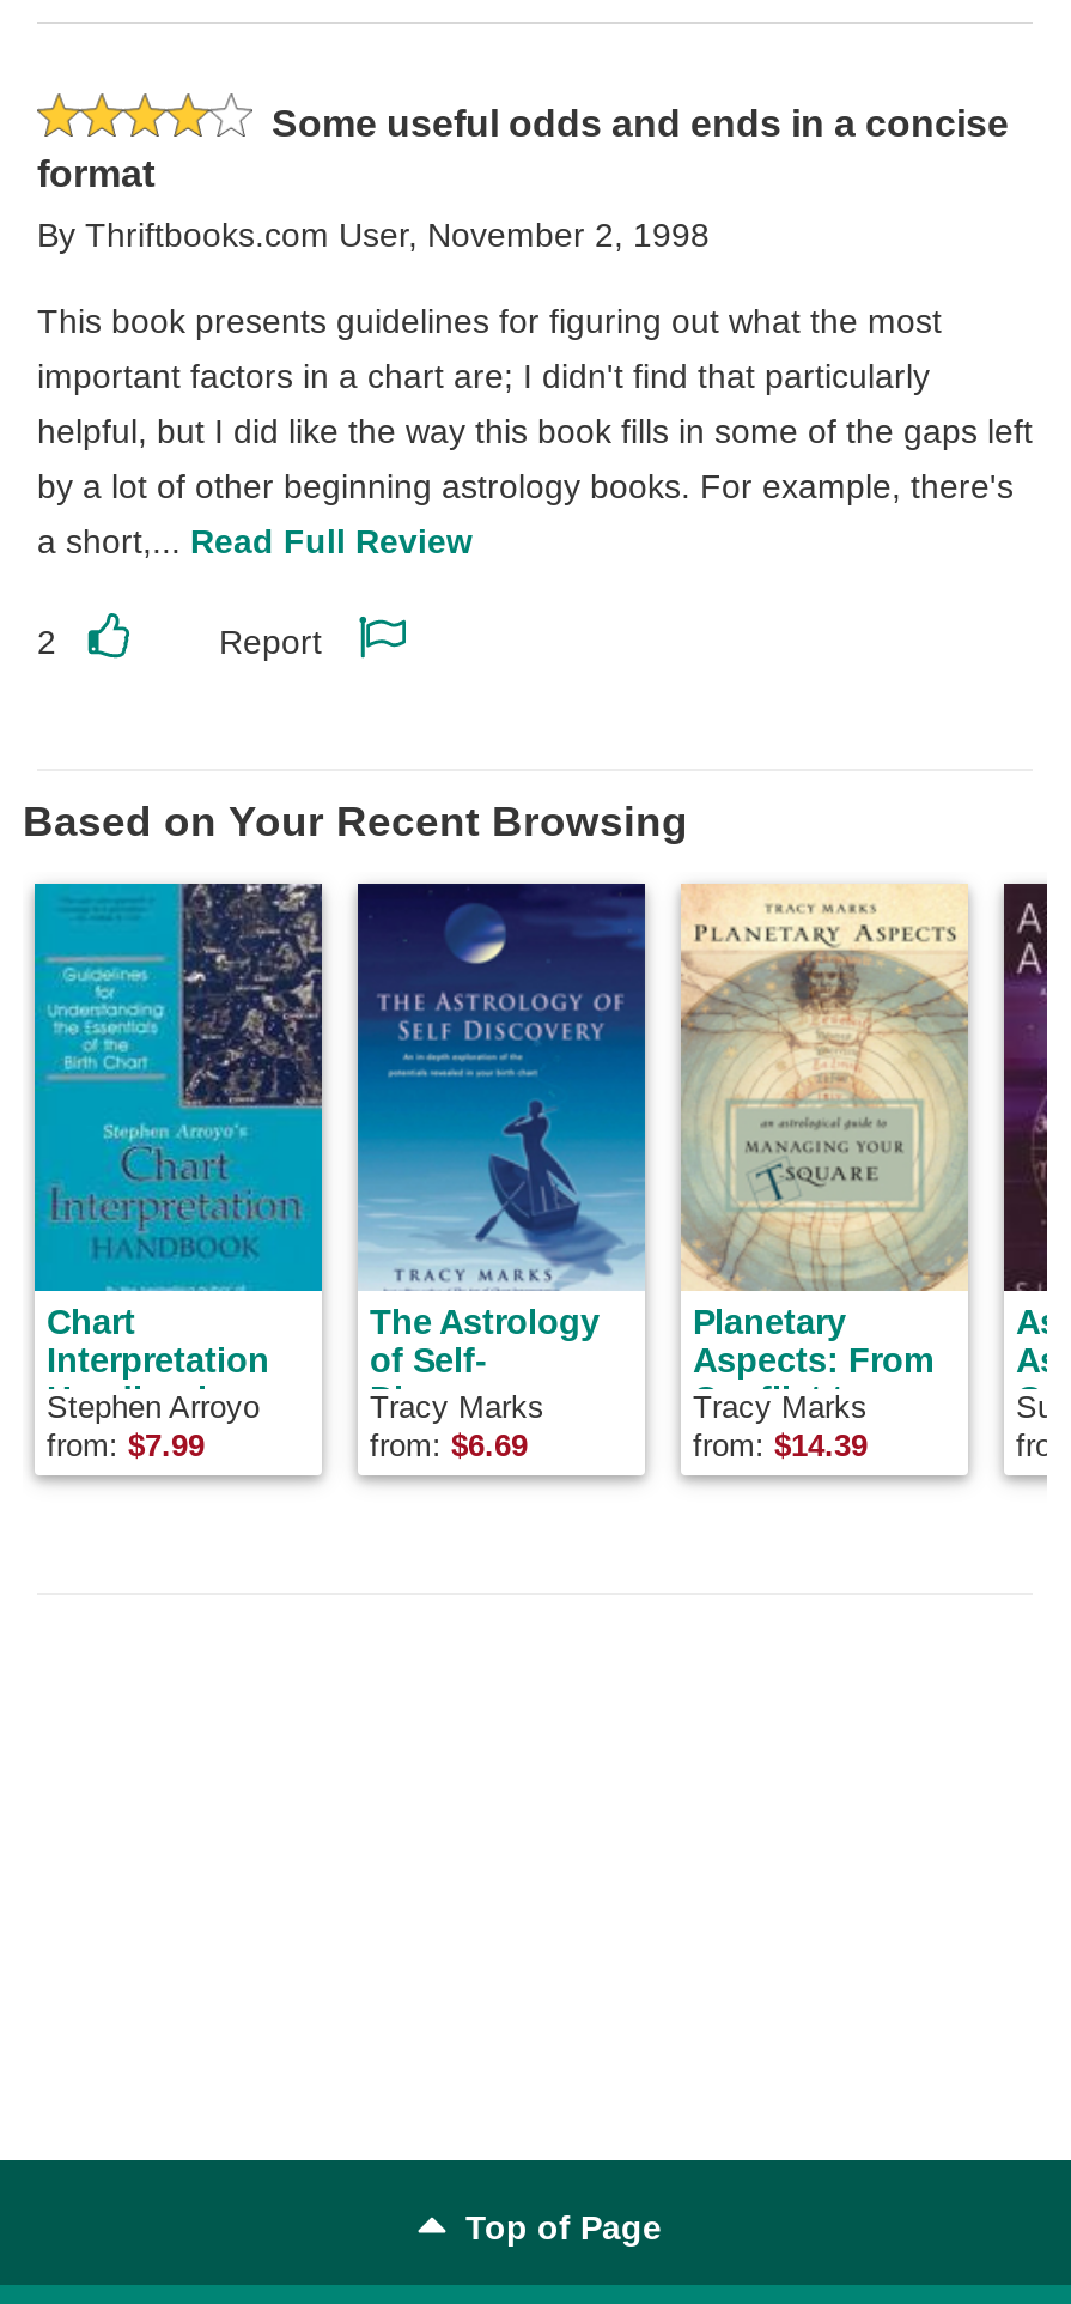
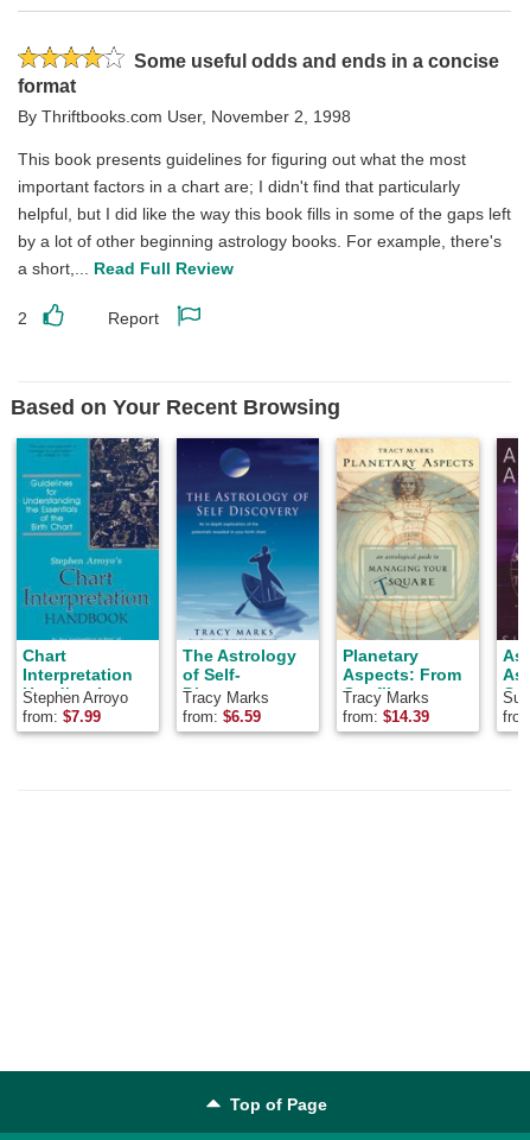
[370,1427,528,1463] from: $6.69 -> [183,708,261,725] from: $6.59

